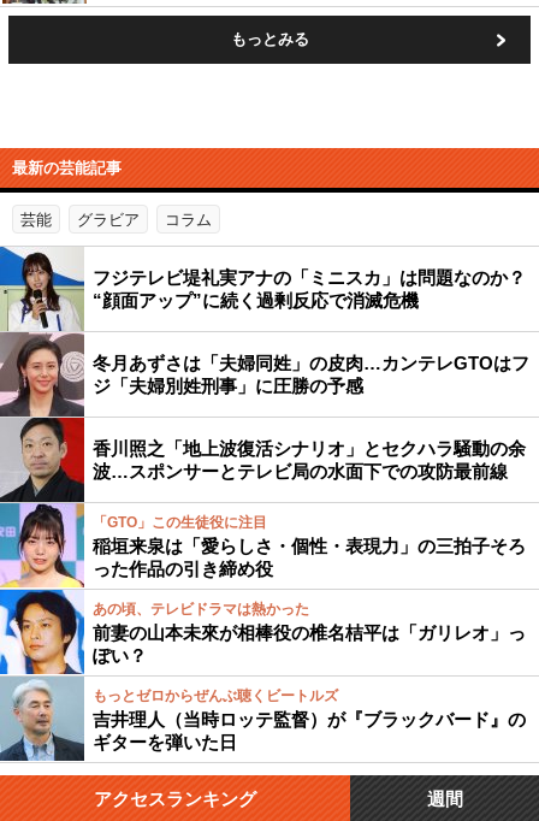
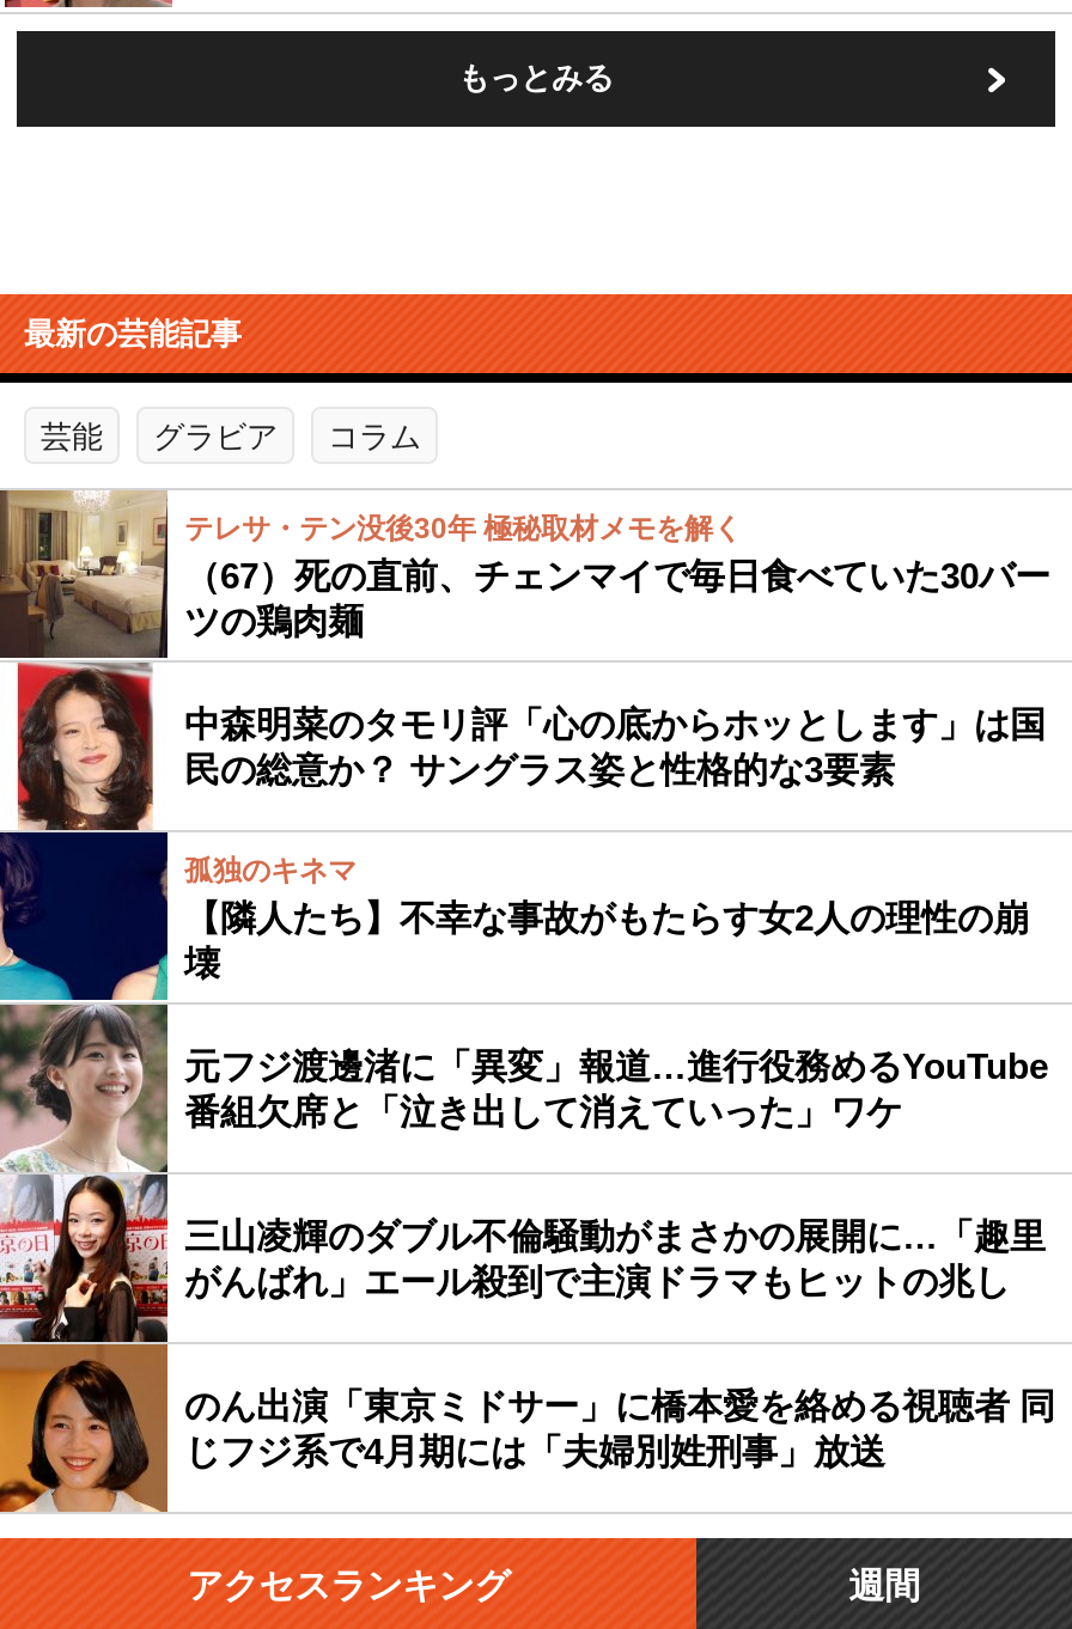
[4,246,526,762] [image] | フジテレビ堤礼実アナの「ミニスカ」は問題なのか？ | “顔面アップ”に続く過剰反応で消滅危機 -> [7,488,1050,1514] [image] | テレサ・テン没後30年 極秘取材メモを解く | （67）死の直前、チェンマイで毎日食べていた30バー | ツの鶏肉麺
[93,353,529,396] 冬月あずさは「夫婦同姓」の皮肉…カンテレGTOはフ | ジ「夫婦別姓刑事」に圧勝の予感 -> [184,703,1046,789] 中森明菜のタモリ評「心の底からホッとします」は国 | 民の総意か？ サングラス姿と性格的な3要素
[93,438,526,482] 香川照之「地上波復活シナリオ」とセクハラ騒動の余 | 波…スポンサーとテレビ局の水面下での攻防最前線 -> [184,854,1029,983] 孤独のキネマ | 【隣人たち】不幸な事故がもたらす女2人の理性の崩 | 壊
[93,514,526,579] 「GTO」この生徒役に注目 | 稲垣来泉は「愛らしさ・個性・表現力」の三拍子そろ | った作品の引き締め役 -> [184,1045,1048,1131] 元フジ渡邊渚に「異変」報道…進行役務めるYouTube | 番組欠席と「泣き出して消えていった」ワケ
[93,601,526,666] あの頃、テレビドラマは熱かった | 前妻の山本未來が相棒役の椎名桔平は「ガリレオ」っ | ぽい？ -> [184,1215,1046,1301] 三山凌輝のダブル不倫騒動がまさかの展開に…「趣里 | がんばれ」エール殺到で主演ドラマもヒットの兆し
[93,687,526,752] もっとゼロからぜんぶ聴くビートルズ | 吉井理人（当時ロッテ監督）が『ブラックバード』の | ギターを弾いた日 -> [184,1385,1055,1471] のん出演「東京ミドサー」に橋本愛を絡める視聴者 同 | じフジ系で4月期には「夫婦別姓刑事」放送

